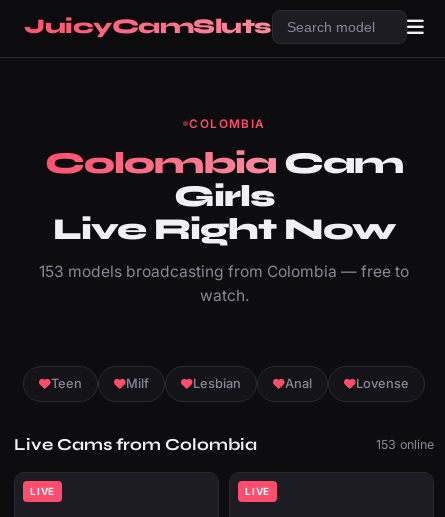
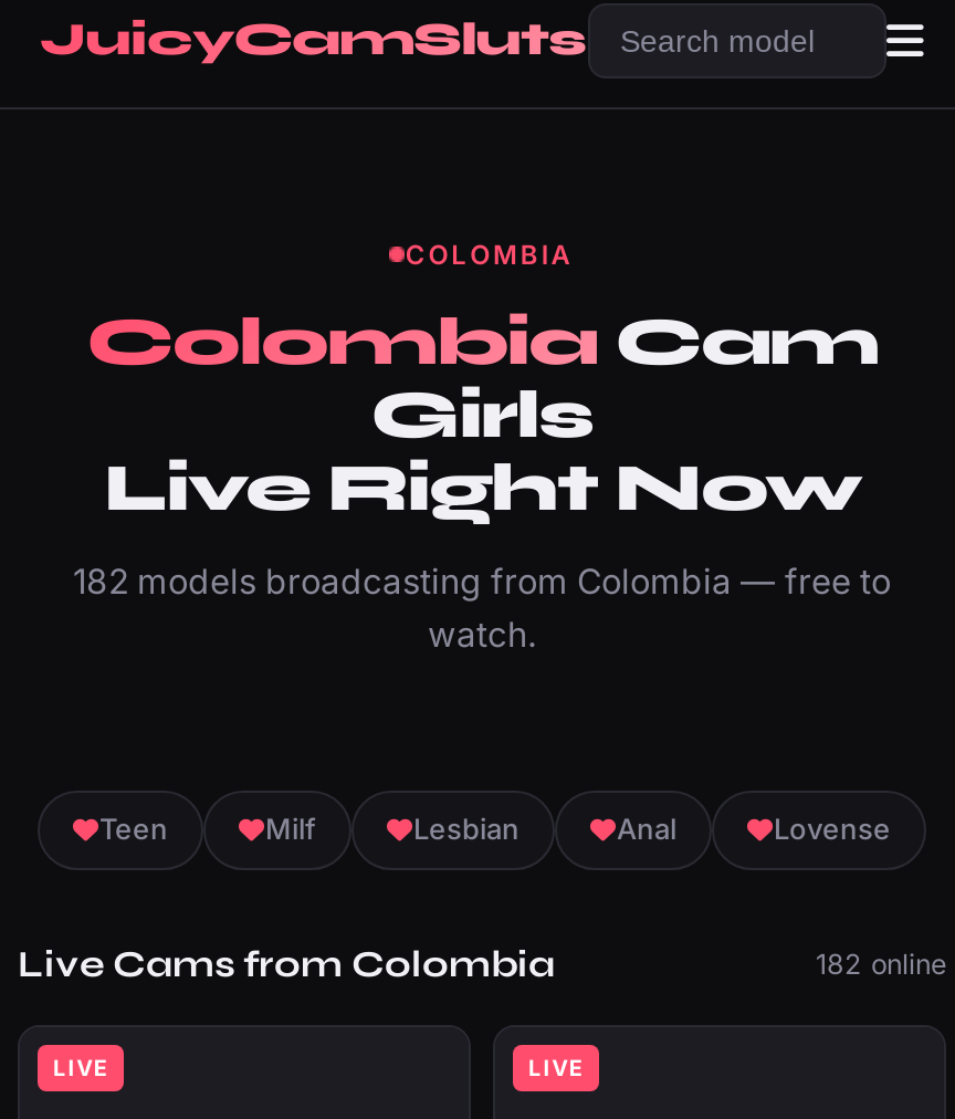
[39,261,409,280] 153 models broadcasting from Colombia — free to -> [73,559,891,602] 182 models broadcasting from Colombia — free to
[376,437,434,452] 153 online -> [816,948,946,981] 182 online

